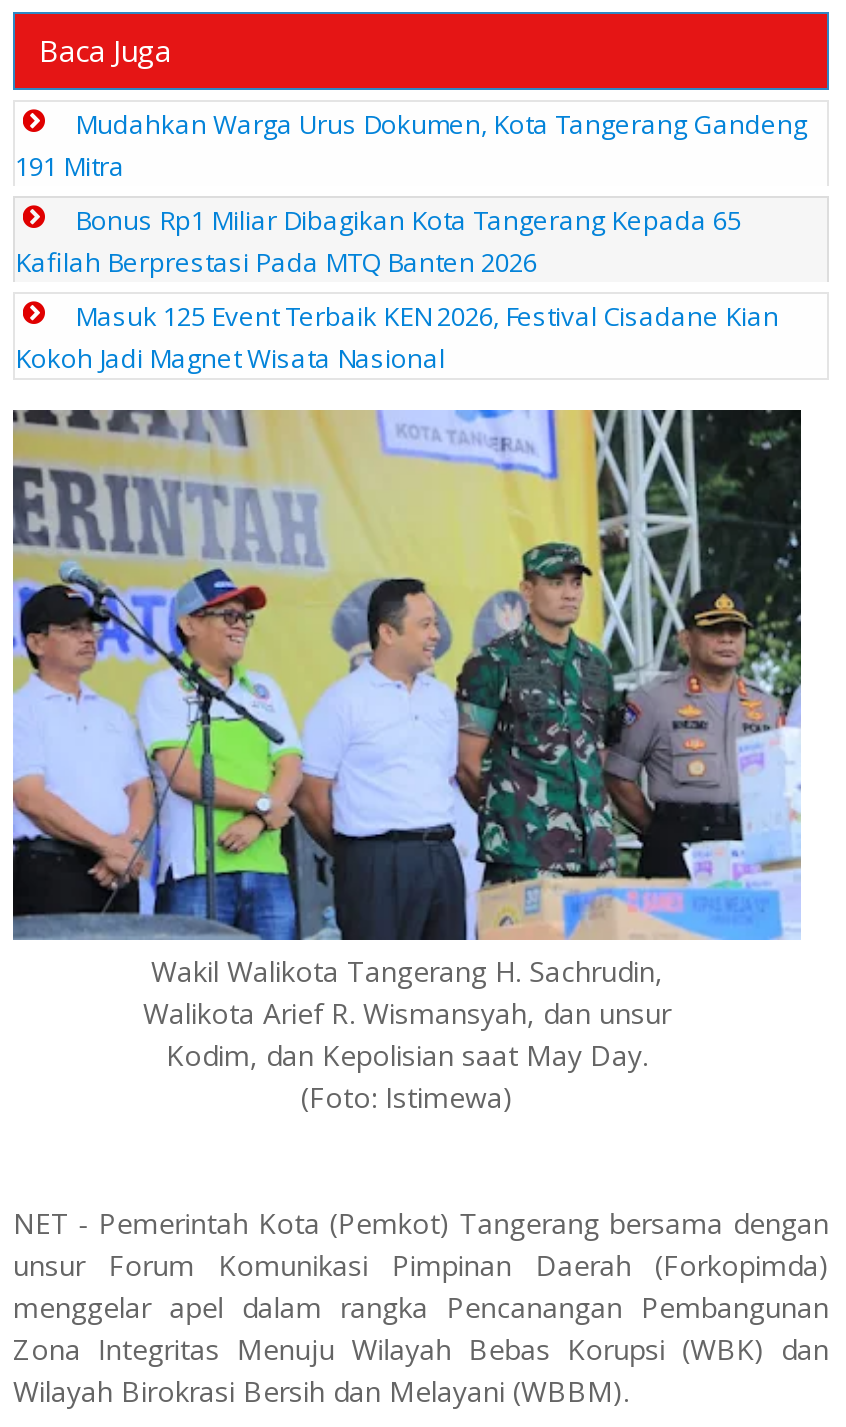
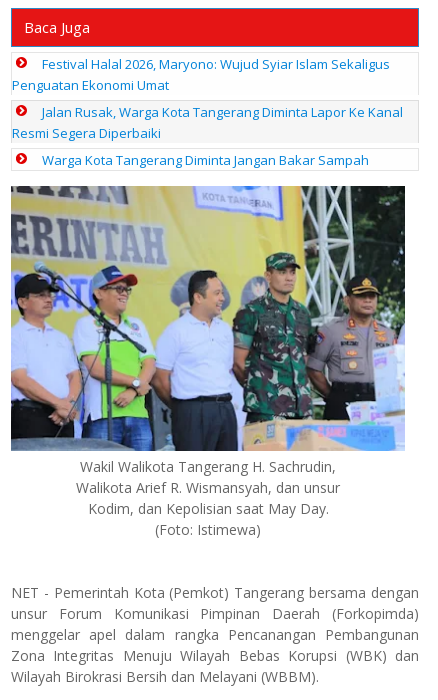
[15,106,807,184] Mudahkan Warga Urus Dokumen, Kota Tangerang Gandeng | 191 Mitra -> [12,55,390,94] Festival Halal 2026, Maryono: Wujud Syiar Islam Sekaligus | Penguatan Ekonomi Umat
[15,202,741,280] Bonus Rp1 Miliar Dibagikan Kota Tangerang Kepada 65 | Kafilah Berprestasi Pada MTQ Banten 2026 -> [12,103,403,142] Jalan Rusak, Warga Kota Tangerang Diminta Lapor Ke Kanal | Resmi Segera Diperbaiki
[15,298,779,376] Masuk 125 Event Terbaik KEN 2026, Festival Cisadane Kian | Kokoh Jadi Magnet Wisata Nasional -> [42,151,369,169] Warga Kota Tangerang Diminta Jangan Bakar Sampah

